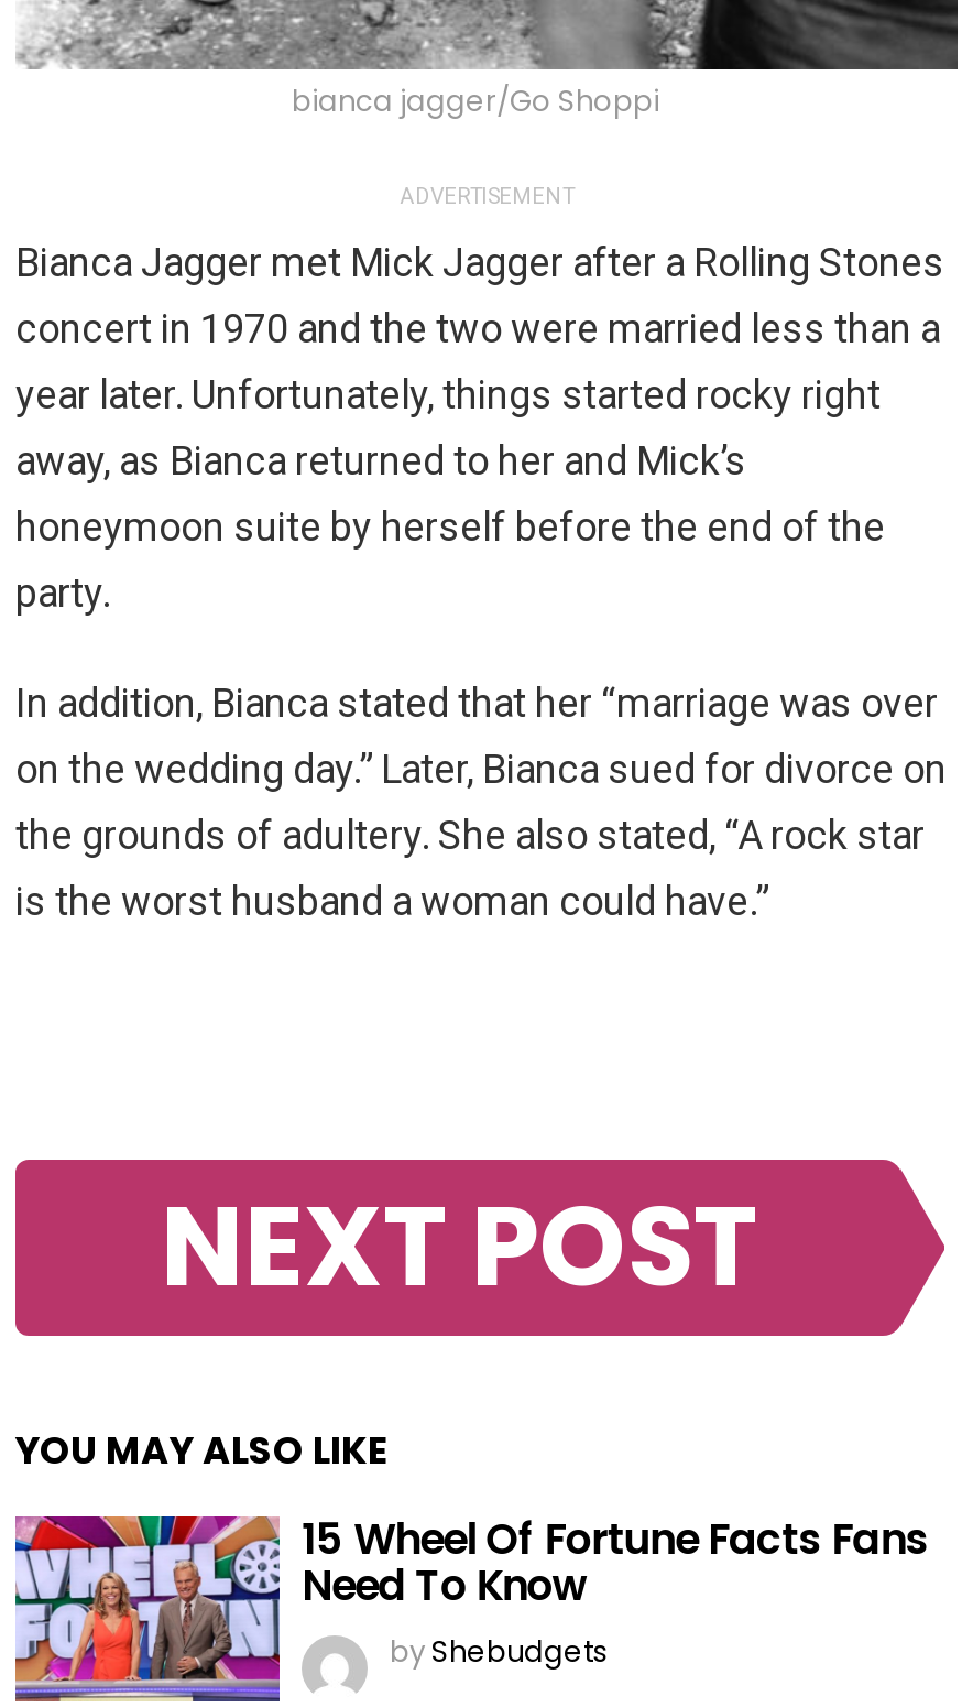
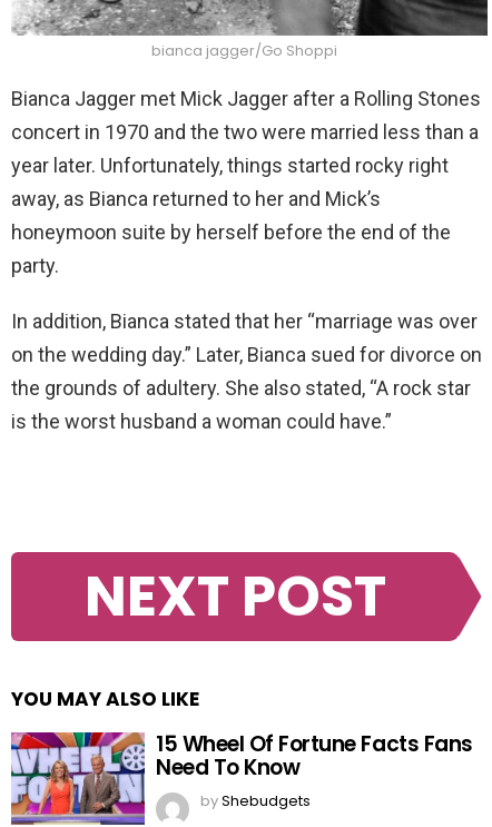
[400,184,573,208] ADVERTISEMENT -> none

